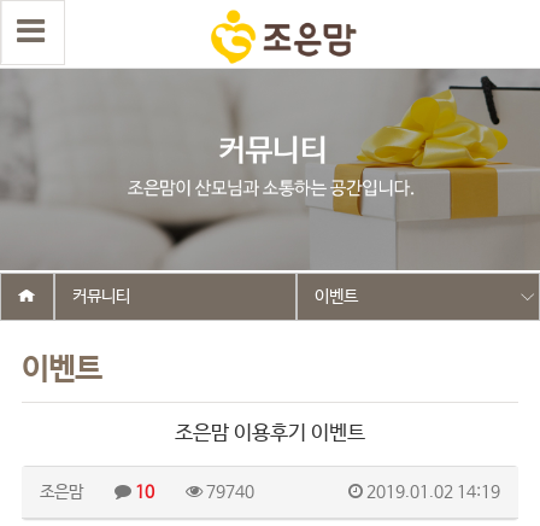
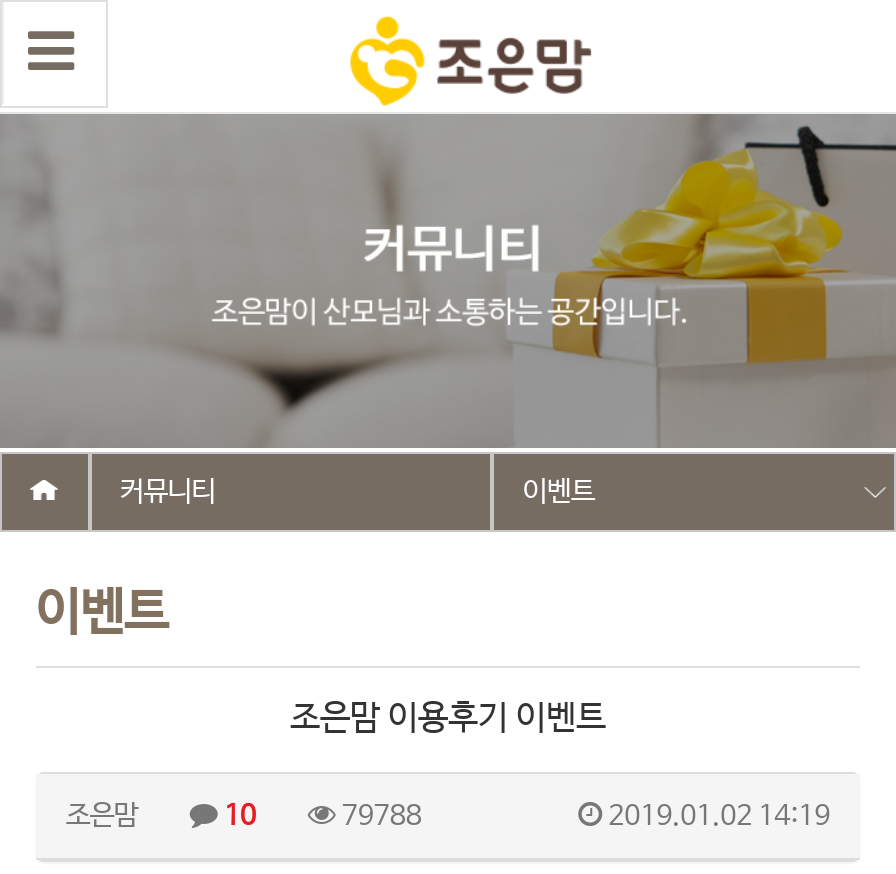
[202,482,254,501] 79740 -> [336,799,422,831] 79788

